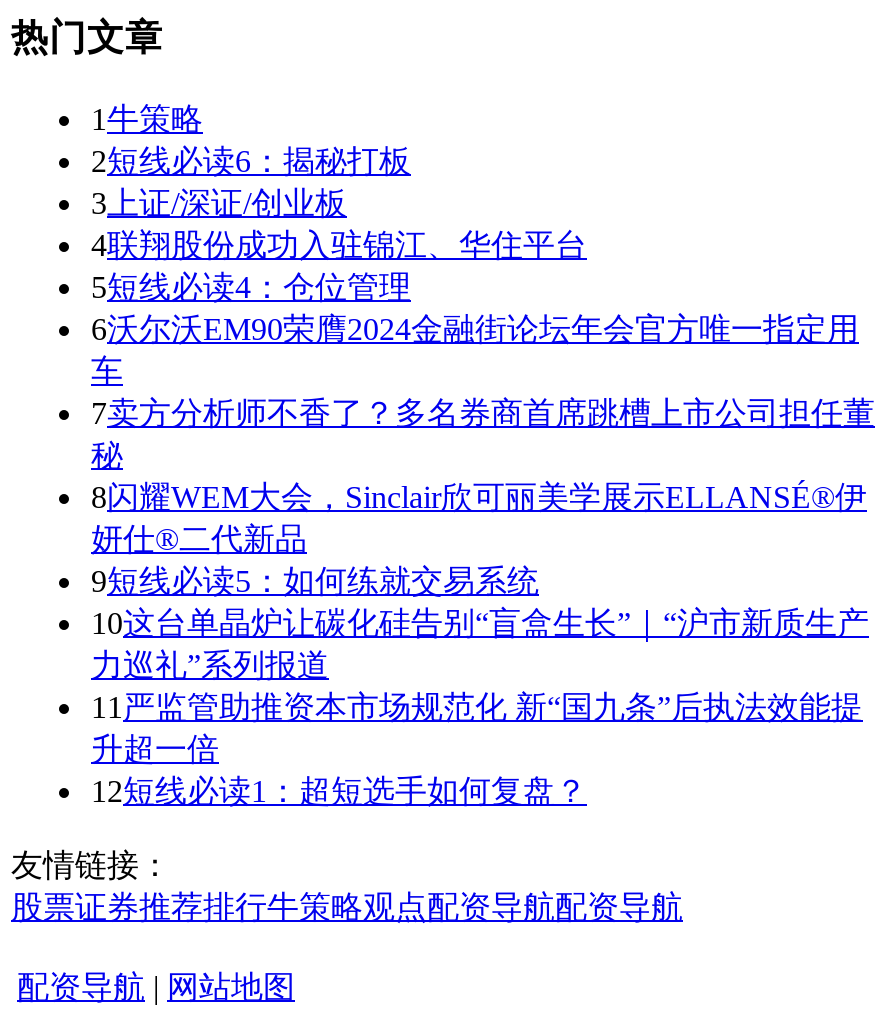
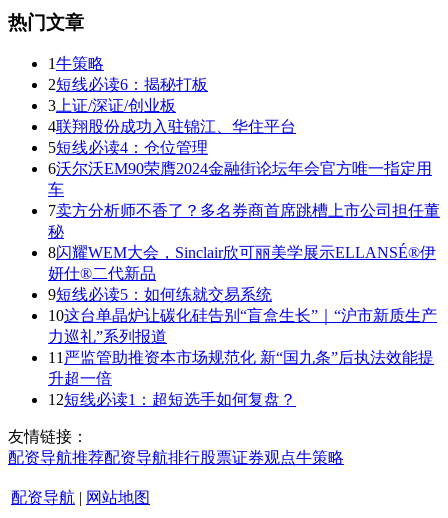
[11,891,683,925] 股票证券推荐排行牛策略观点配资导航配资导航 -> [8,449,344,466] 配资导航推荐配资导航排行股票证券观点牛策略

